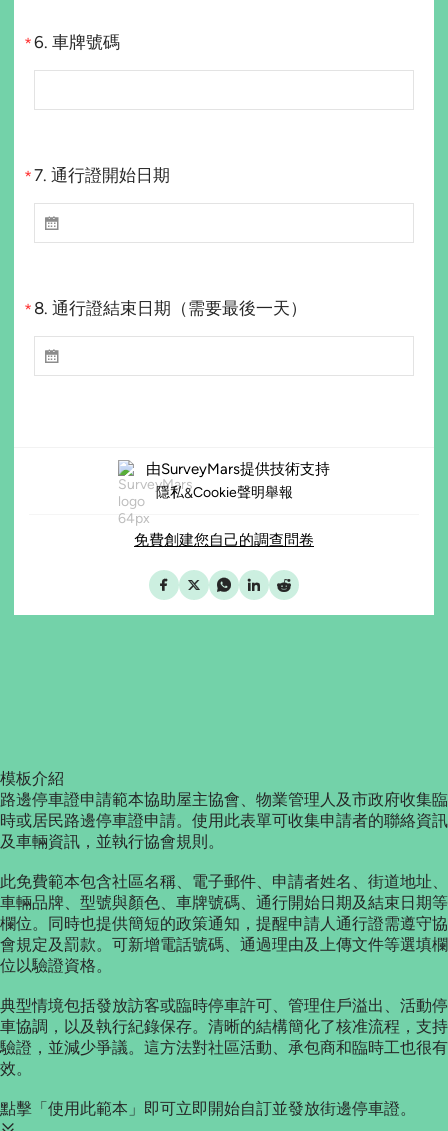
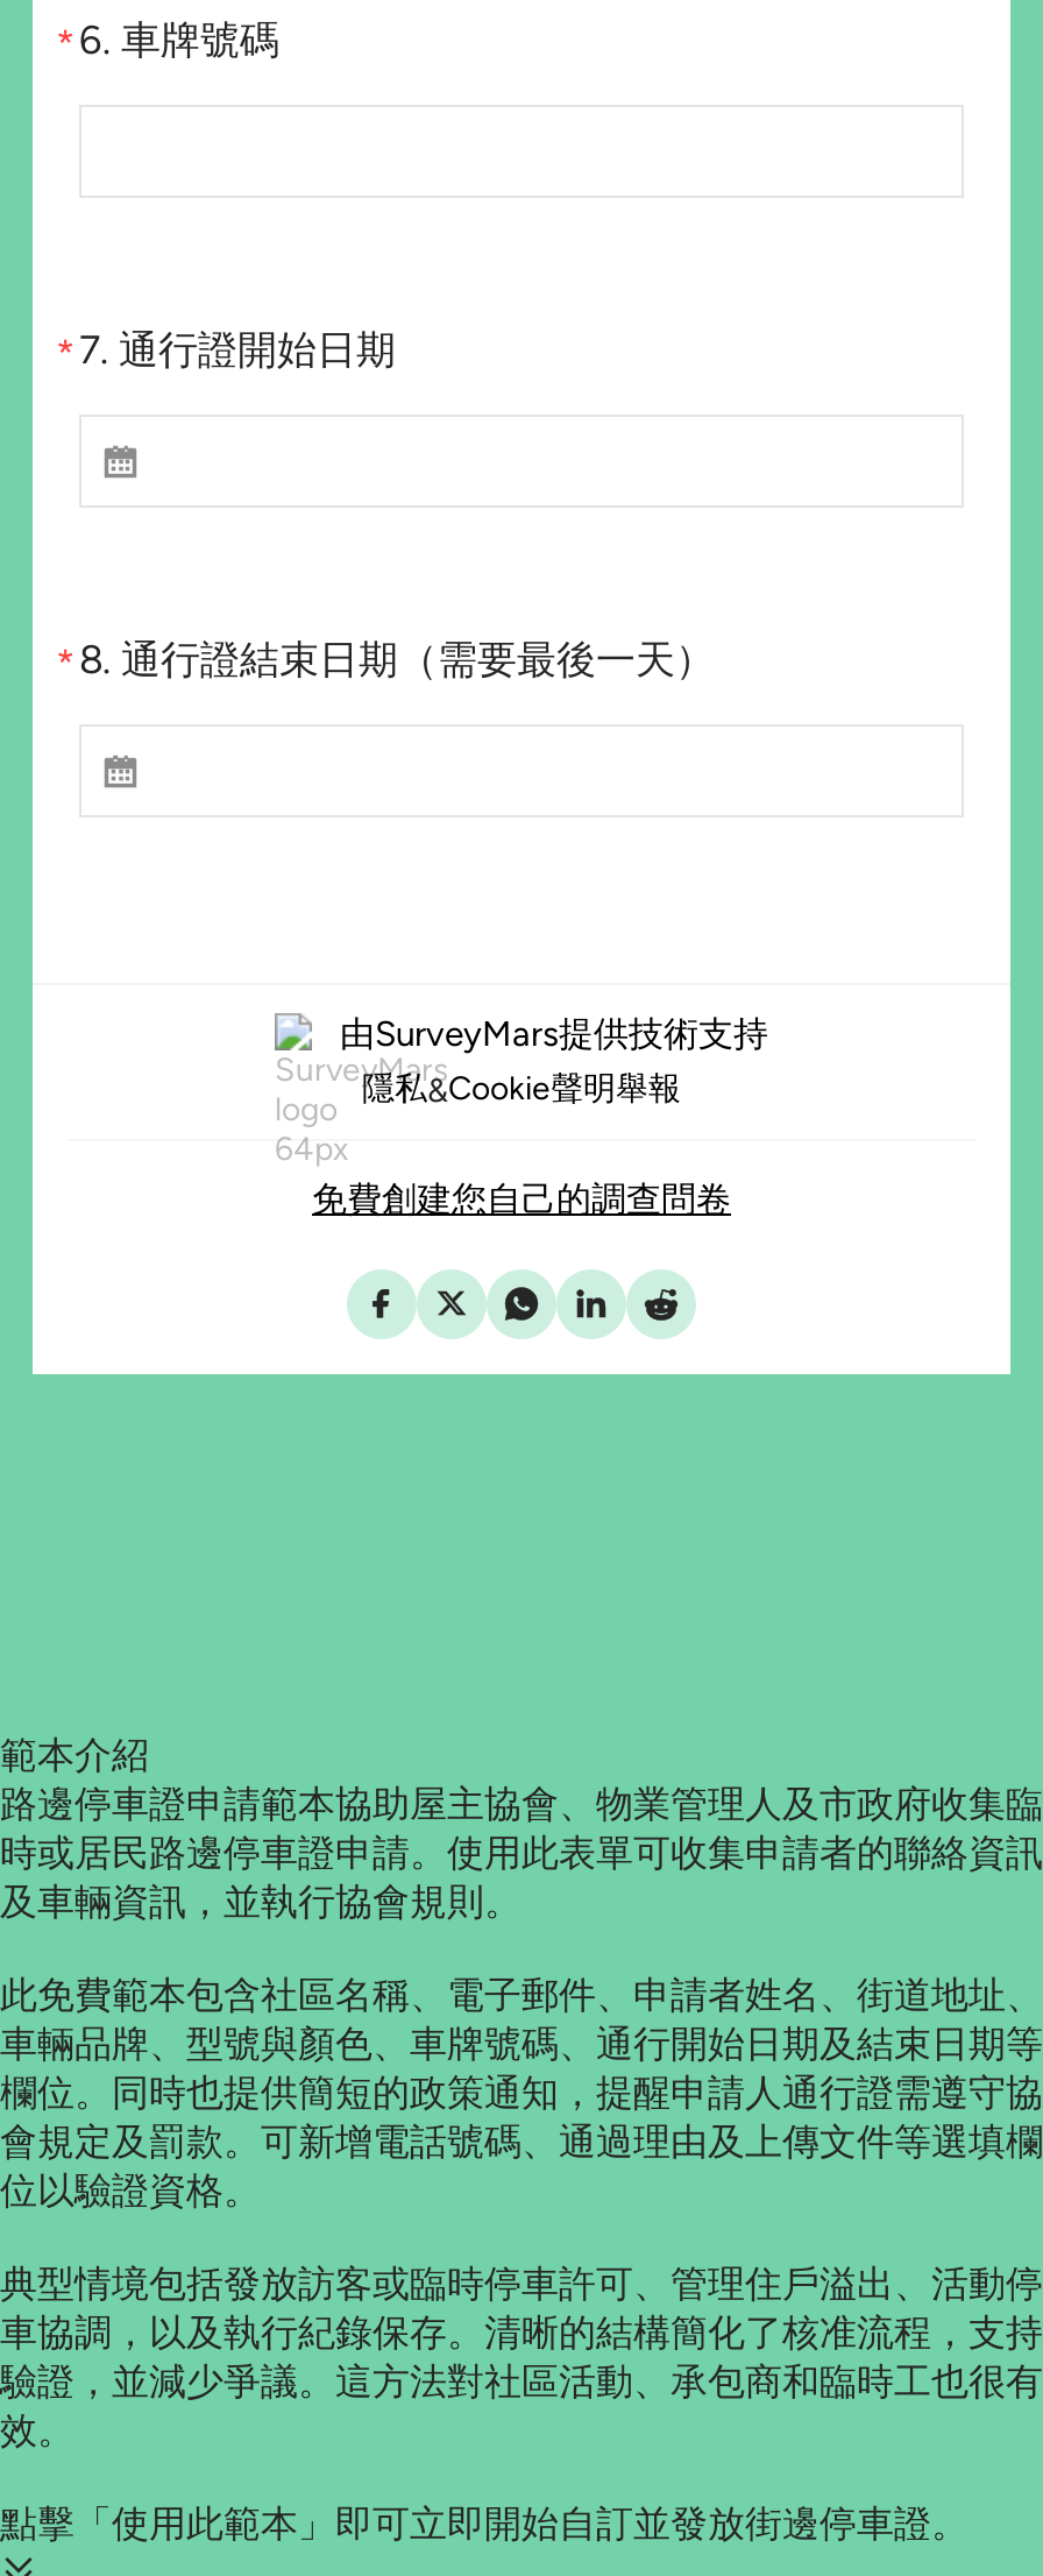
[0,769,64,788] 模板介紹 -> [0,1733,149,1777] 範本介紹

